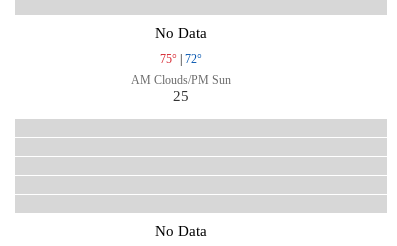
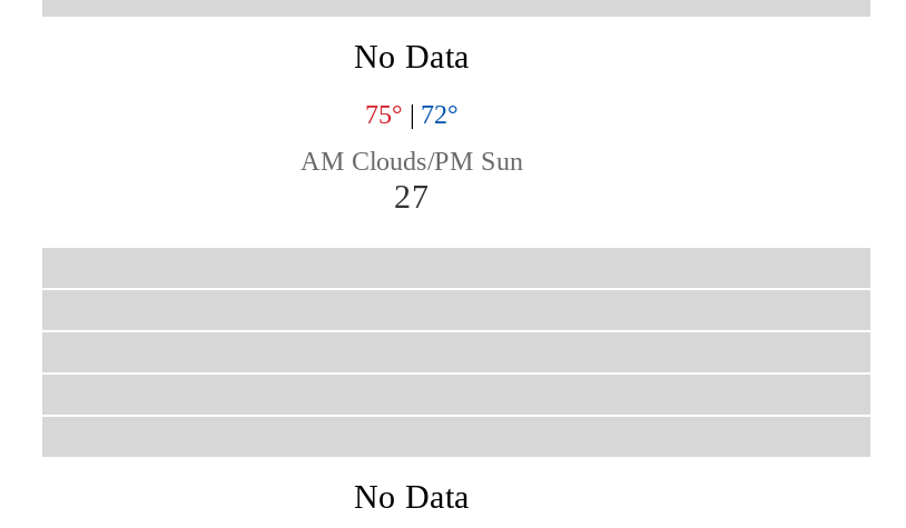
[173,88,189,104] 25 -> [394,178,430,214] 27

